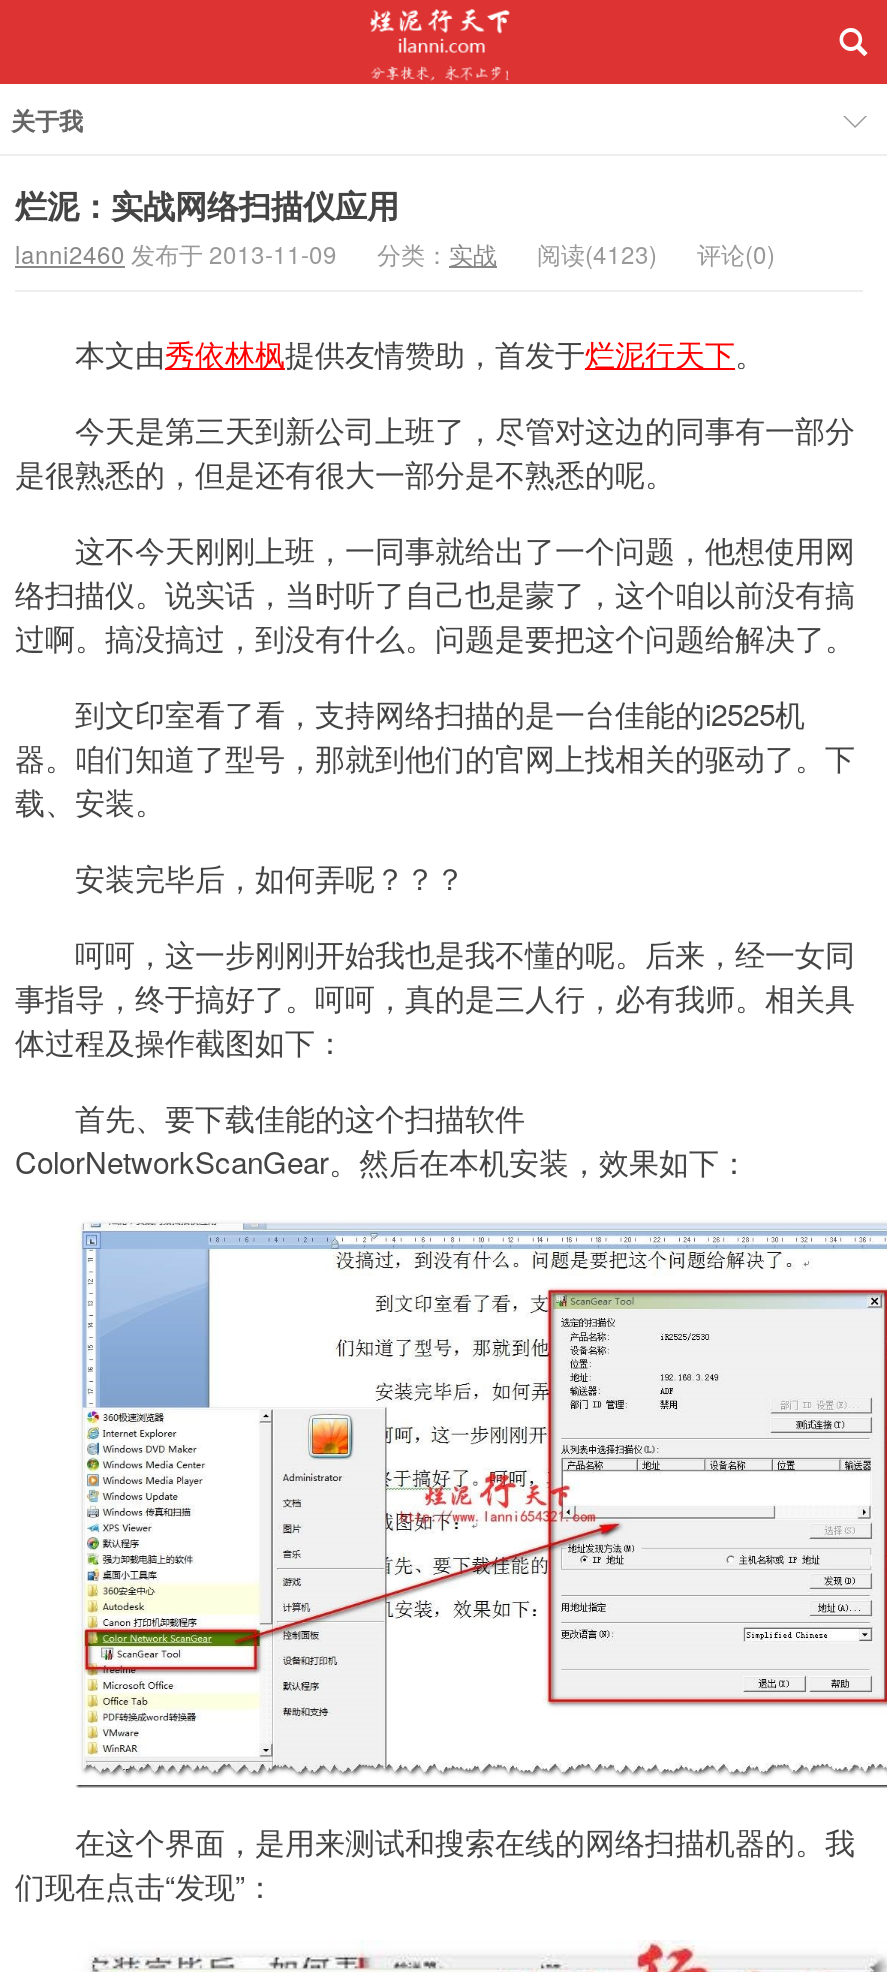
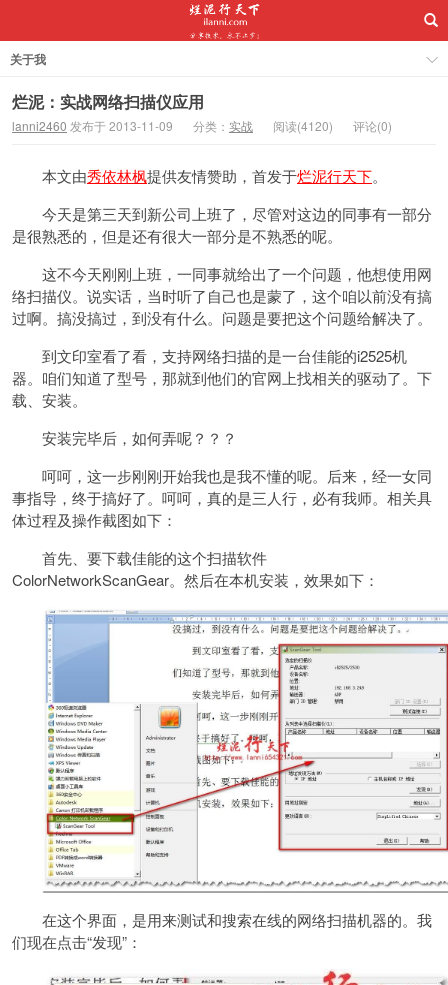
[15,236,775,270] lanni2460发布于 2013-11-09 分类：实战 阅读(4123) 评论(0) -> [12,117,392,134] lanni2460发布于 2013-11-09 分类：实战 阅读(4120) 评论(0)

